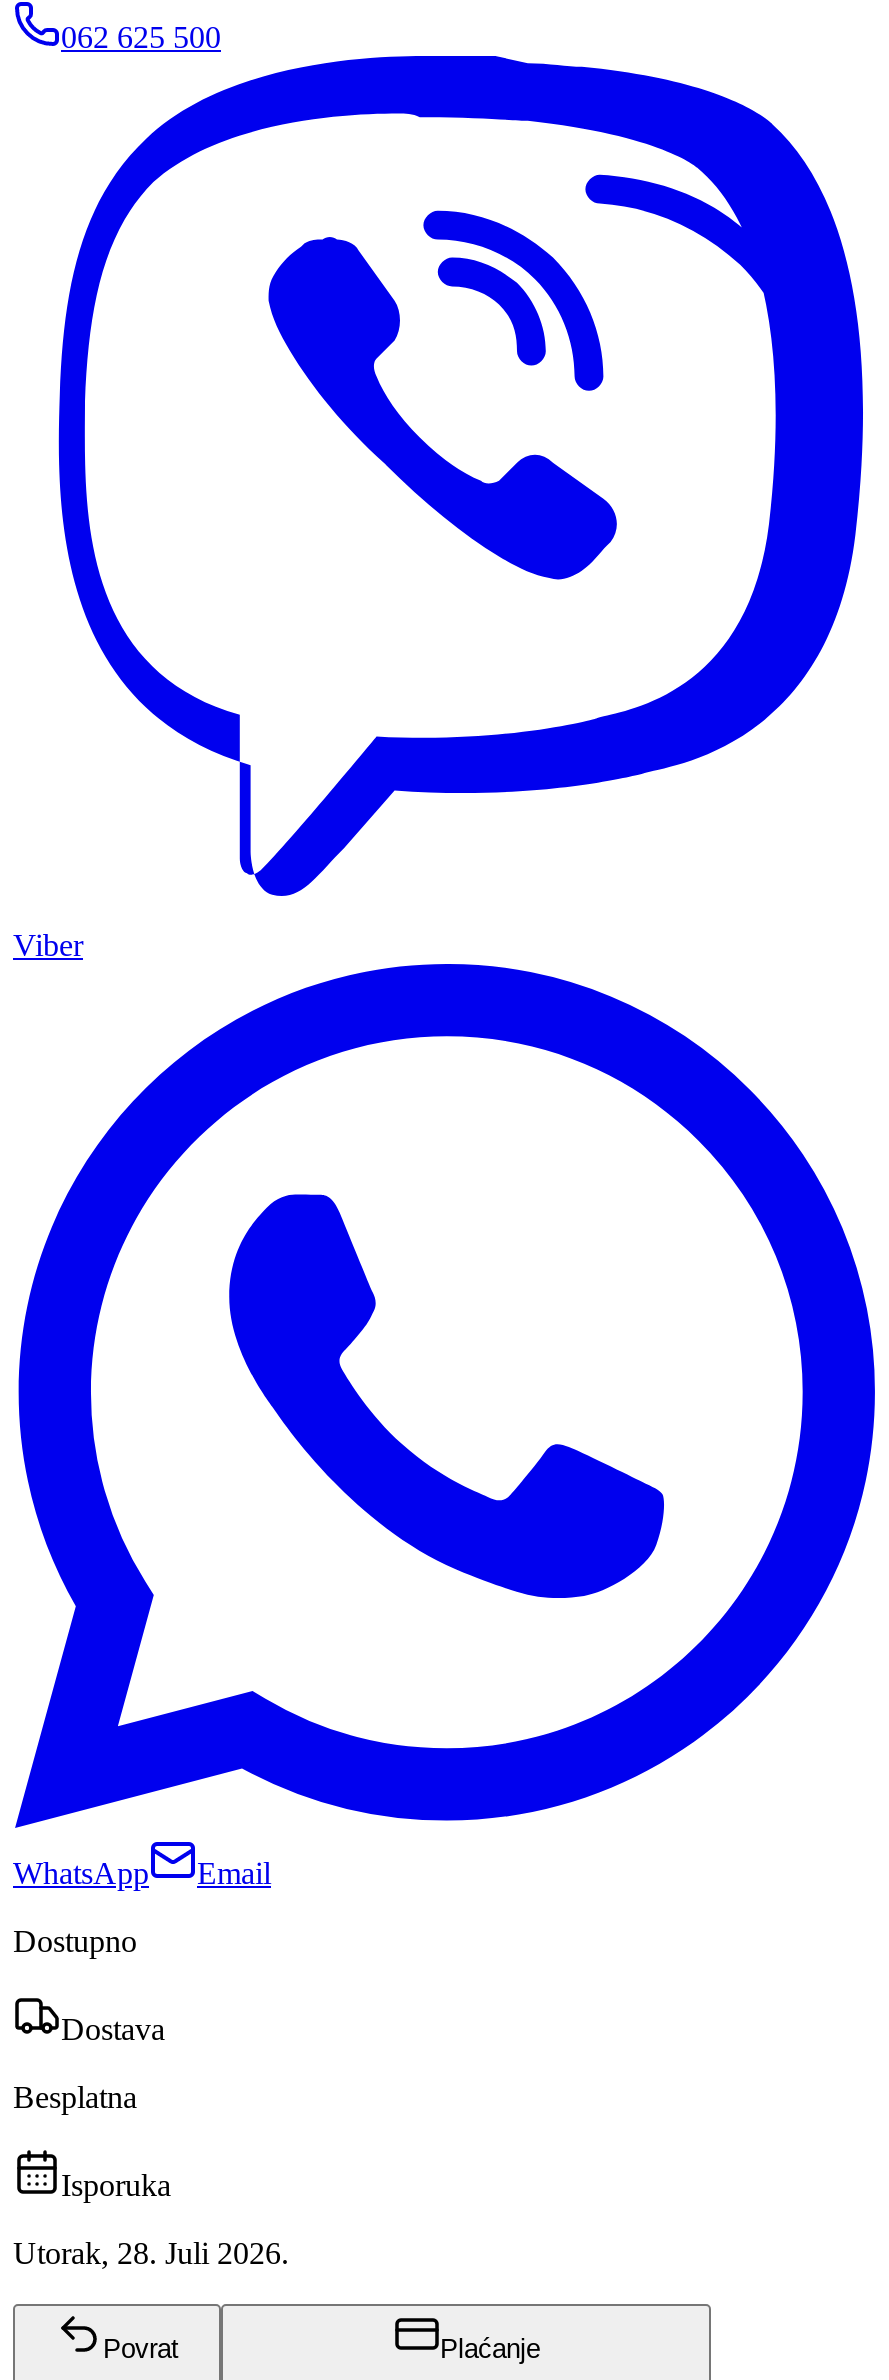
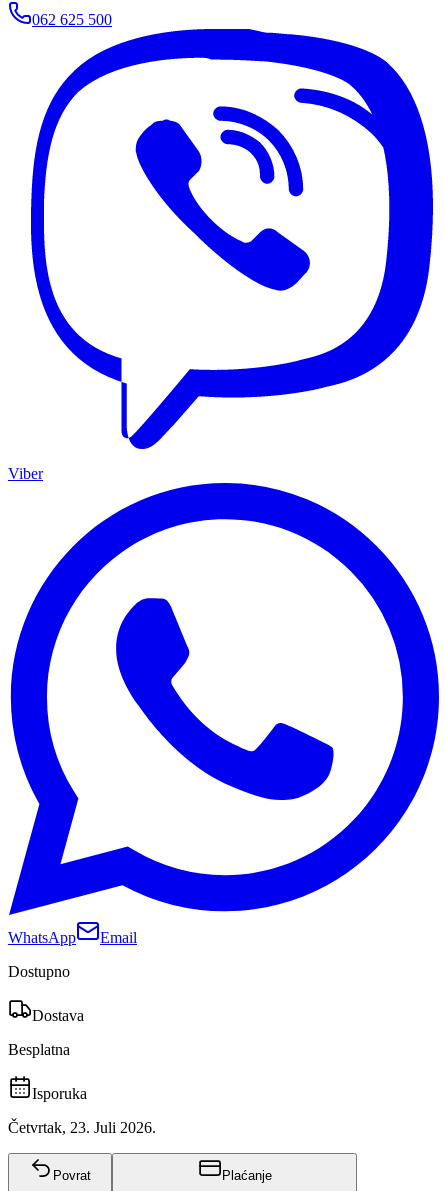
[13,2236,289,2270] Utorak, 28. Juli 2026. -> [8,1119,156,1136] Četvrtak, 23. Juli 2026.

